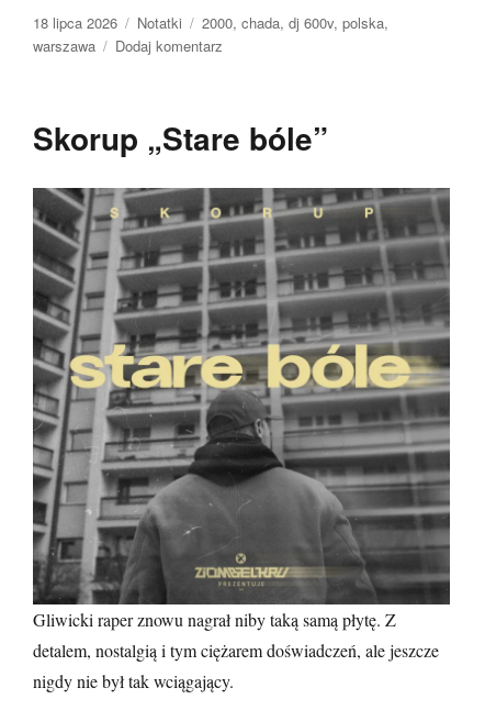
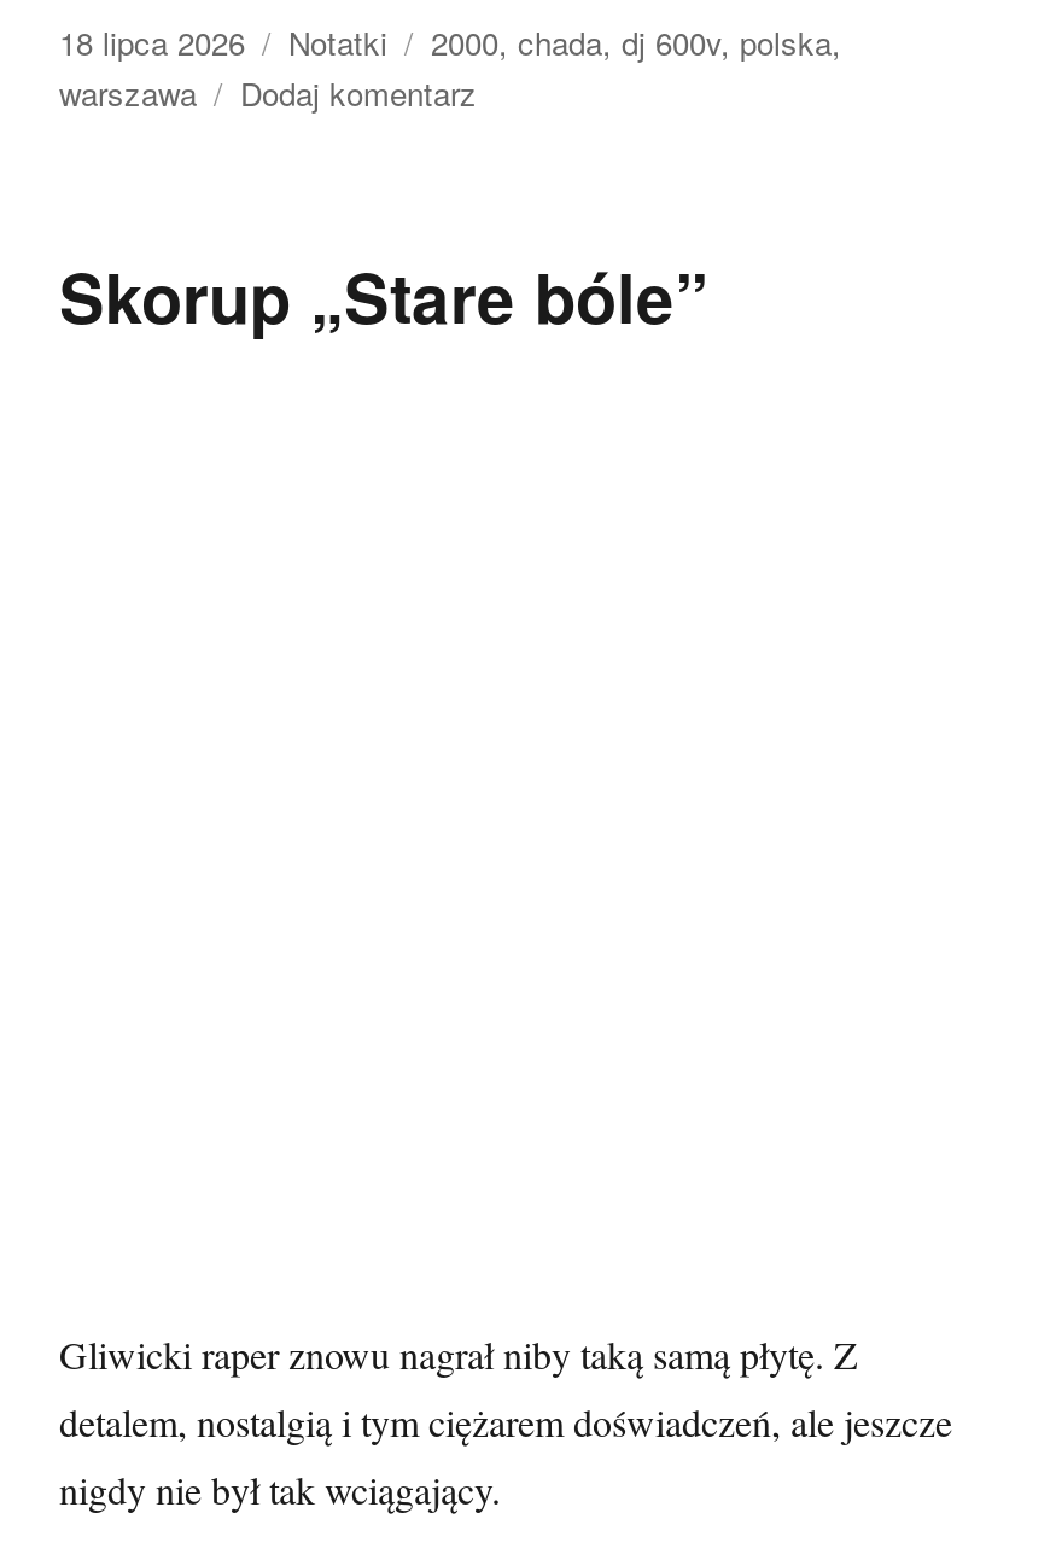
[32,187,451,606] [image] -> none

